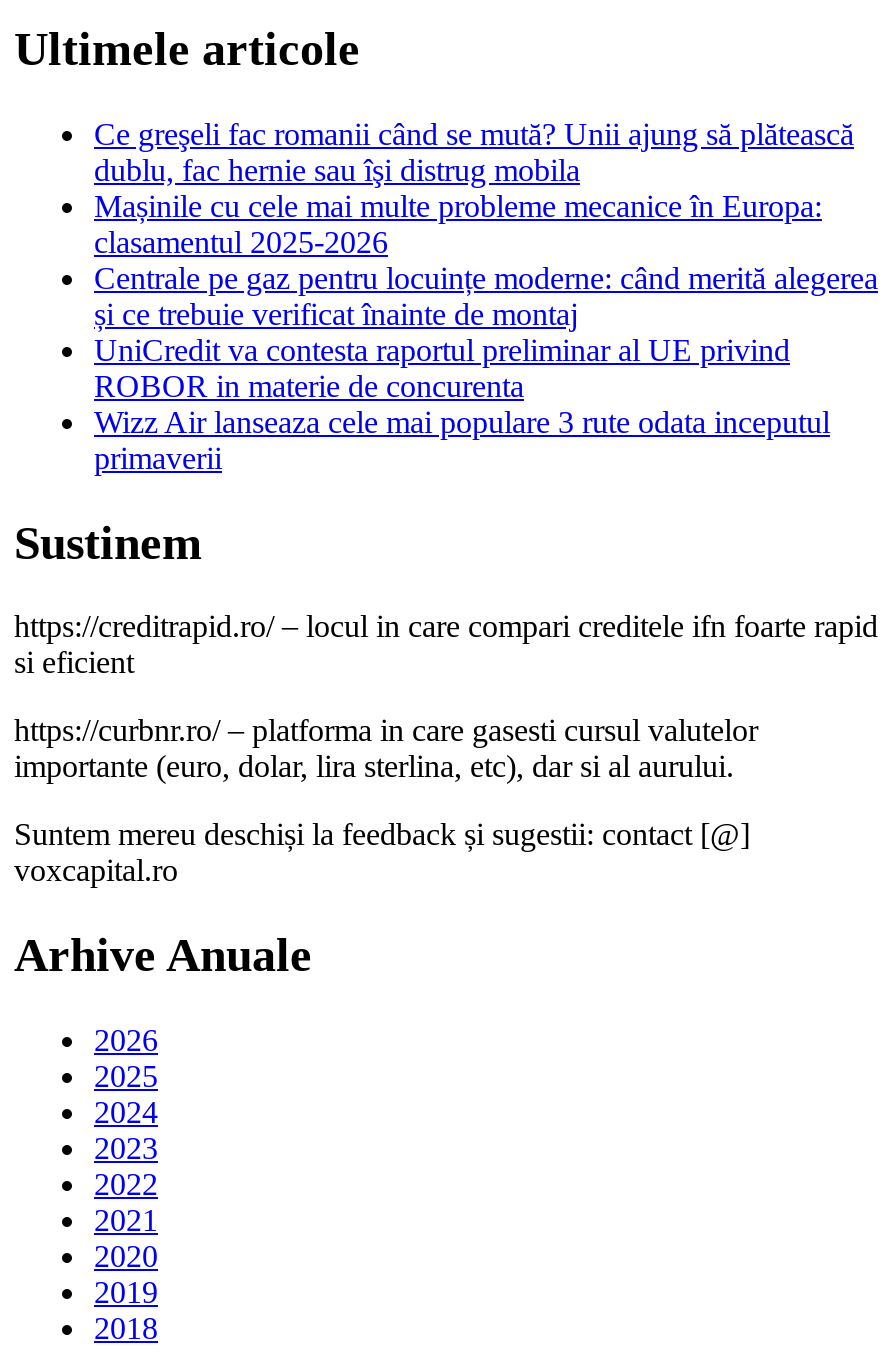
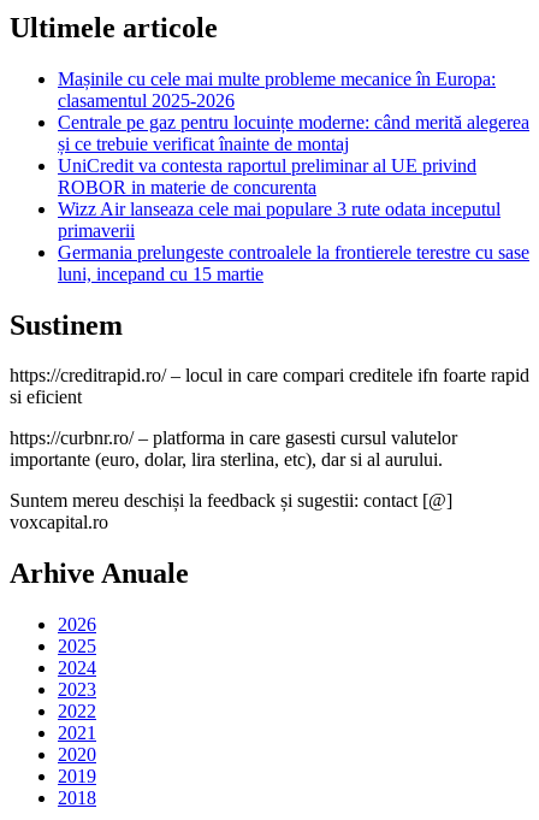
[94,116,854,186] Ce greşeli fac romanii când se mută? Unii ajung să plătească | dublu, fac hernie sau îşi distrug mobila -> none
moved [94,188,878,474] -> [58,68,529,240]: Mașinile cu cele mai multe probleme mecanice în Europa: | clasamentul 2025-2026 | Centrale pe gaz pentru locuințe moderne: când merită alegerea | și ce trebuie verificat înainte de montaj | UniCredit va contesta raportul preliminar al UE privind | ROBOR in materie de concurenta | Wizz Air lanseaza cele mai populare 3 rute odata inceputul | primaverii
none -> [58,242,529,284] Germania prelungeste controalele la frontierele terestre cu sase | luni, incepand cu 15 martie

